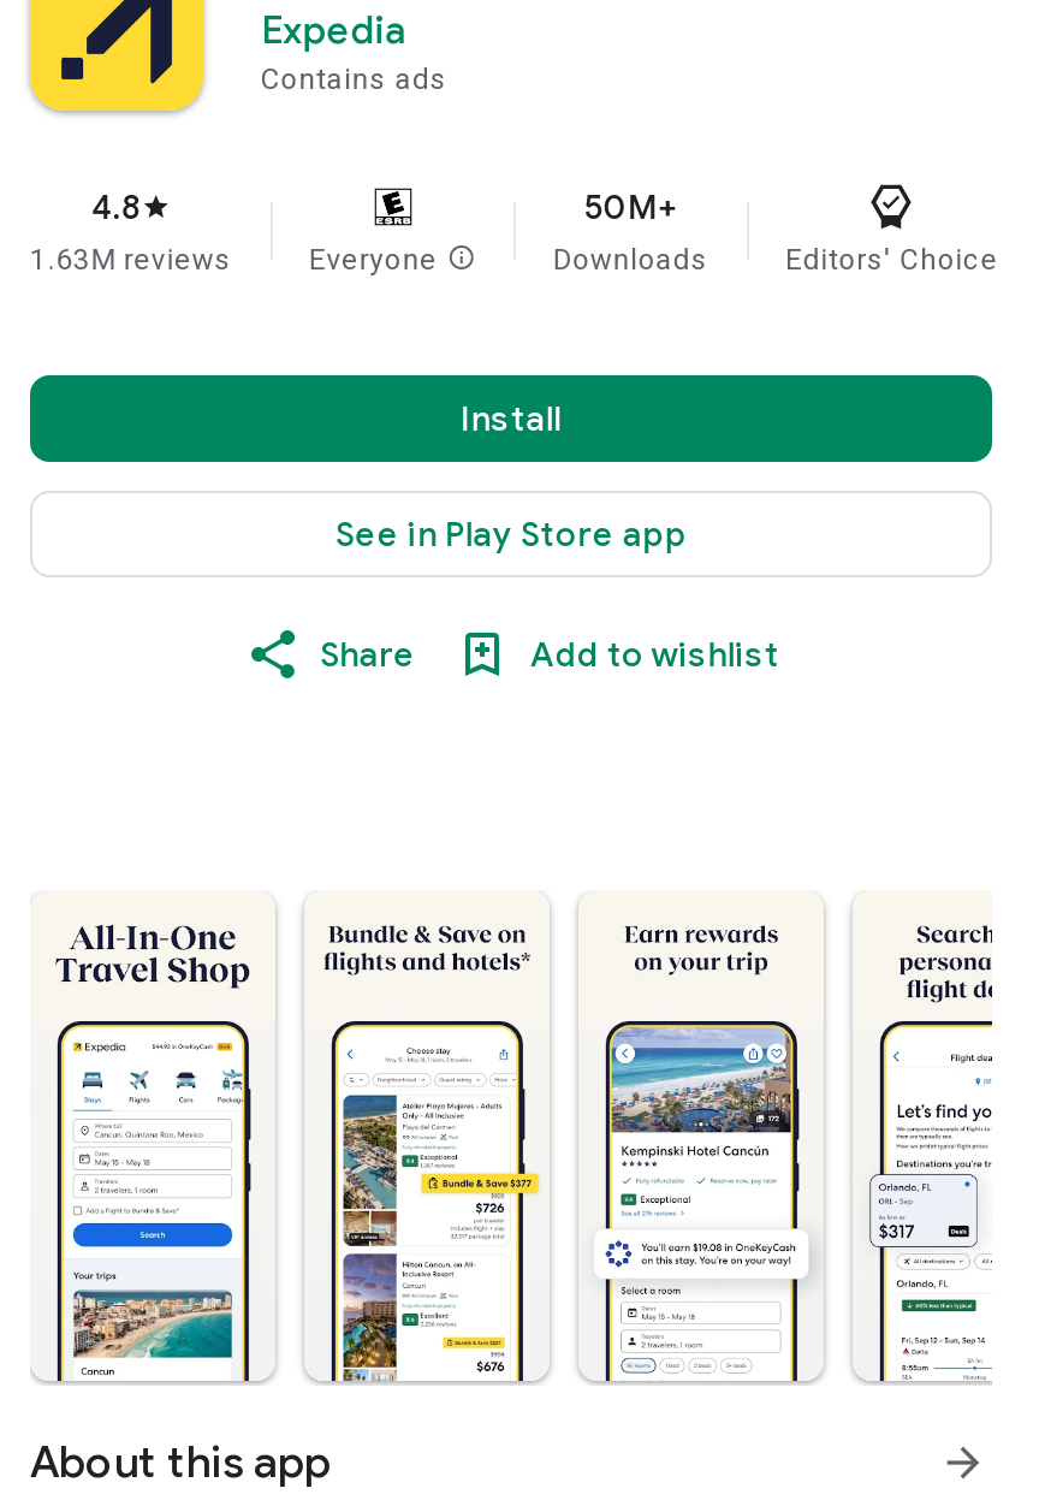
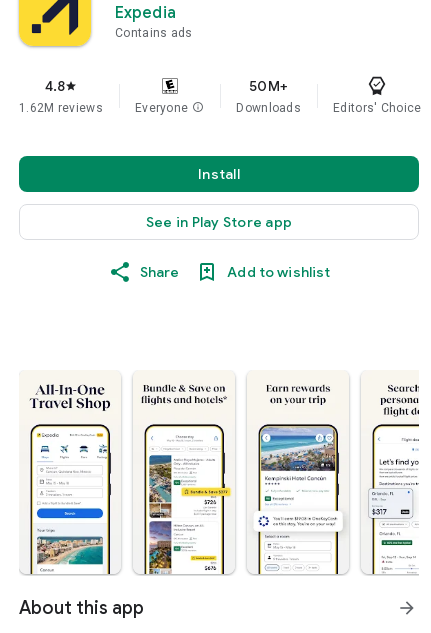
[30,243,232,277] 1.63M reviews -> [19,101,103,115] 1.62M reviews

